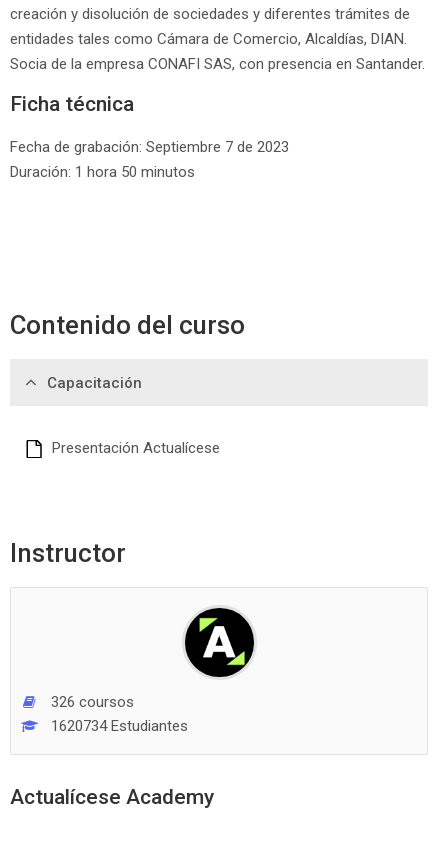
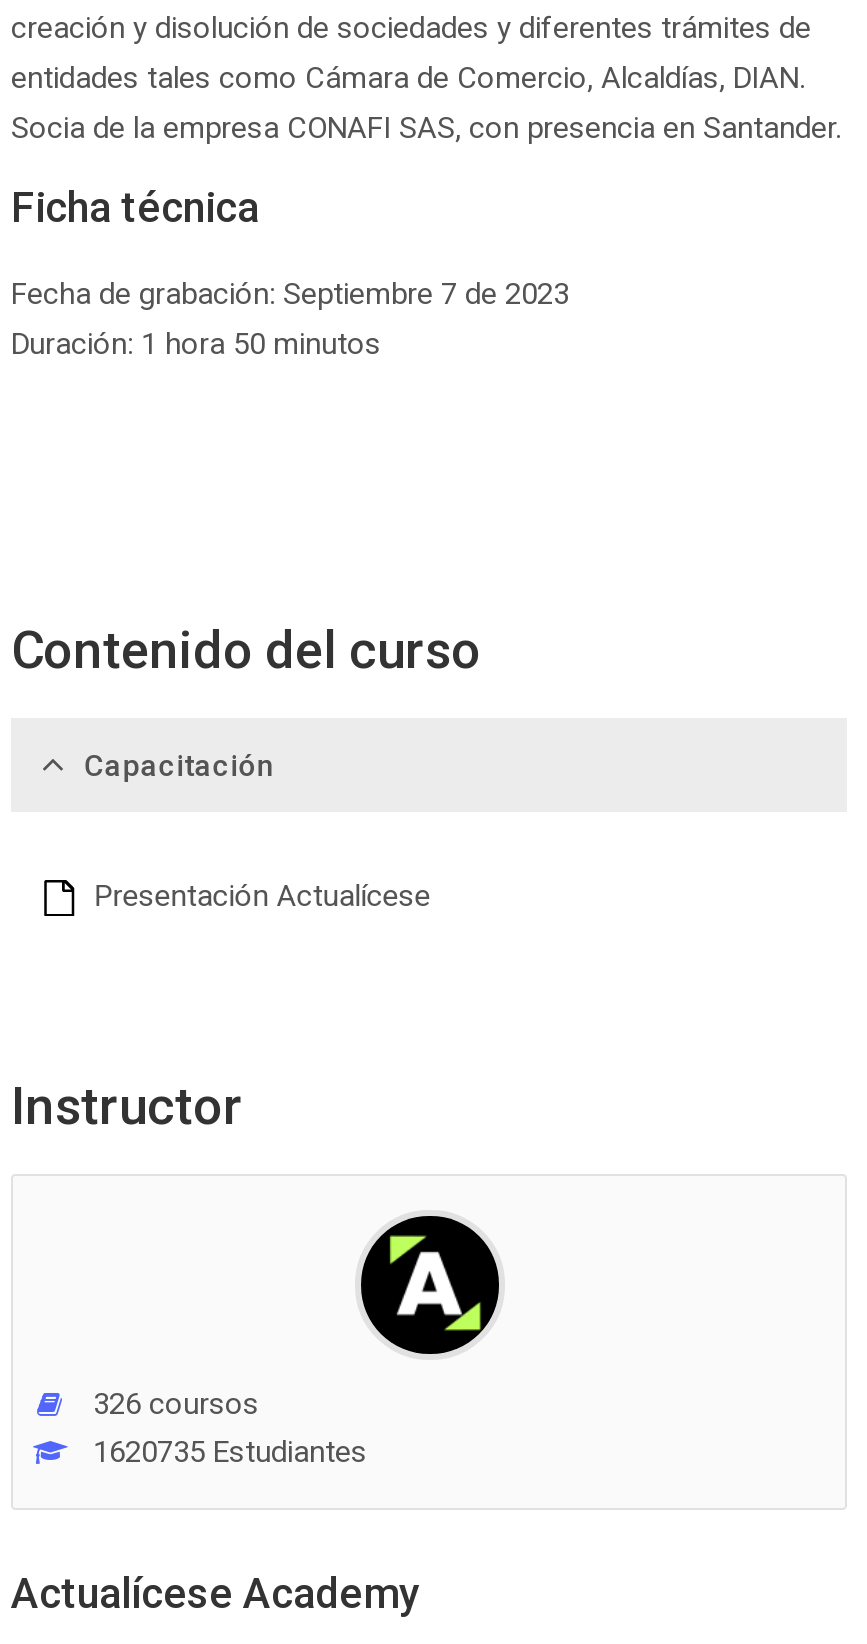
[51,716,188,734] 1620734 Estudiantes -> [93,1433,367,1469] 1620735 Estudiantes

